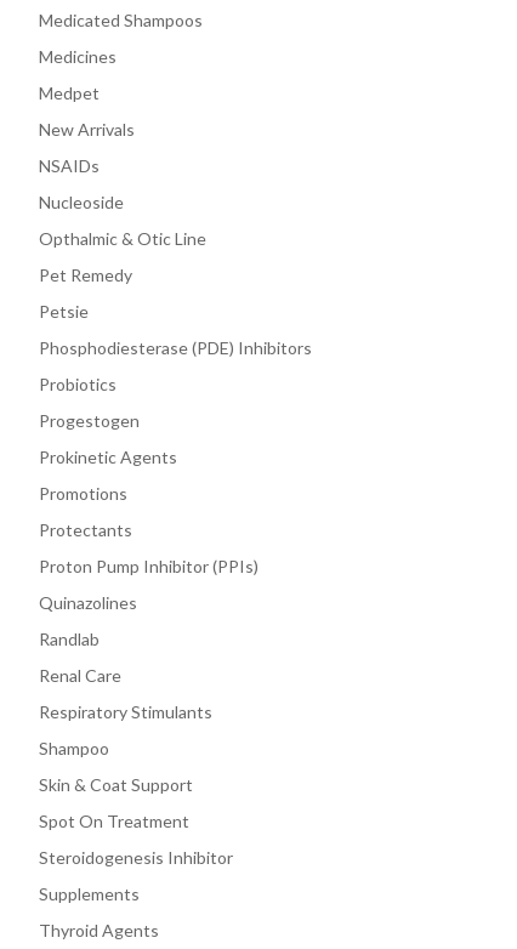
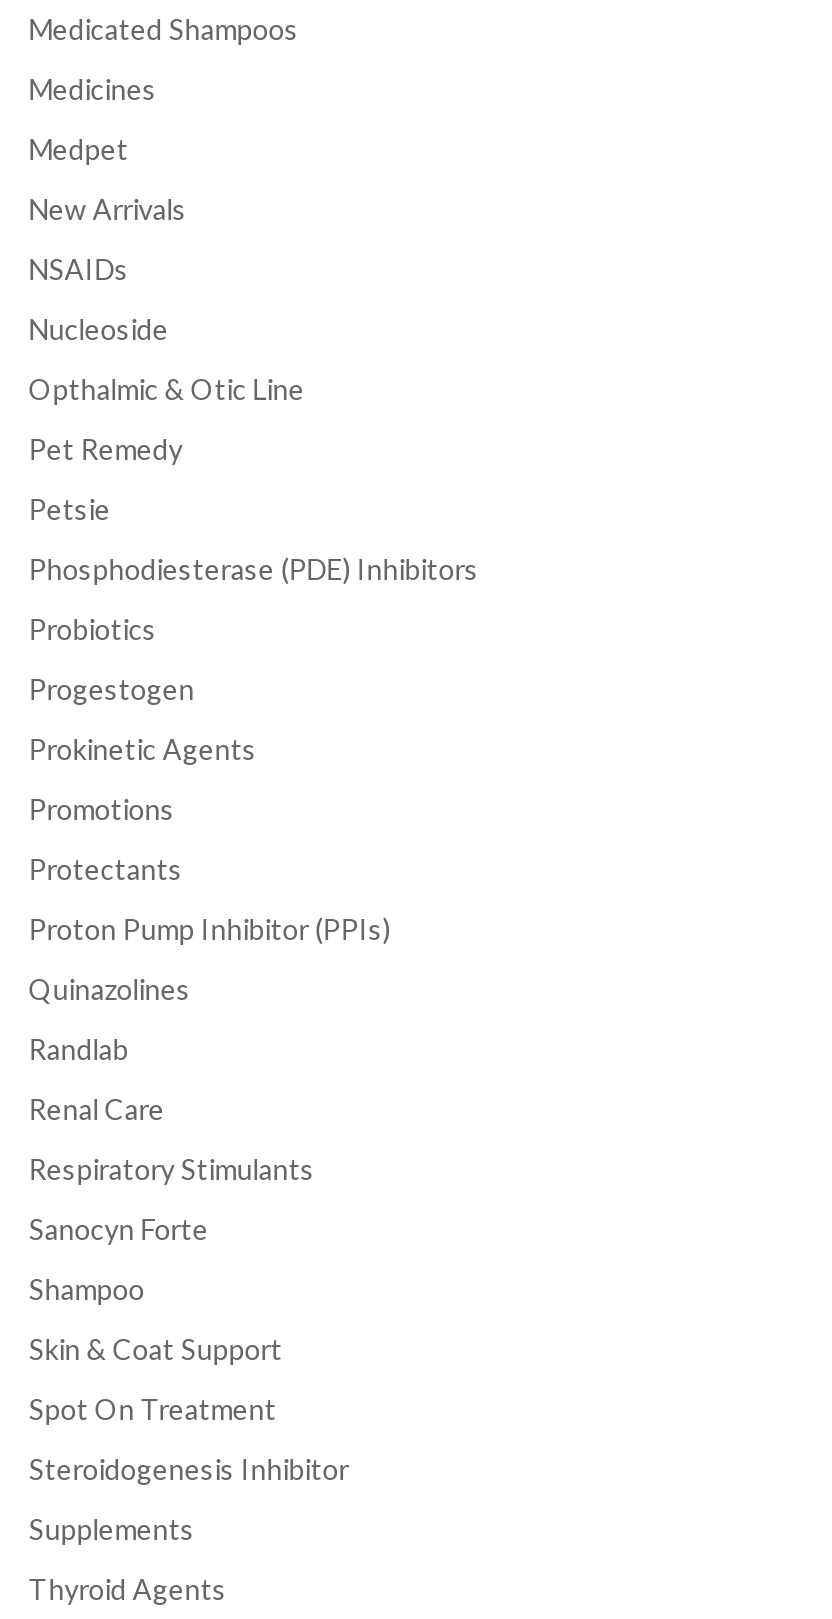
none -> [29,1212,209,1246] Sanocyn Forte

